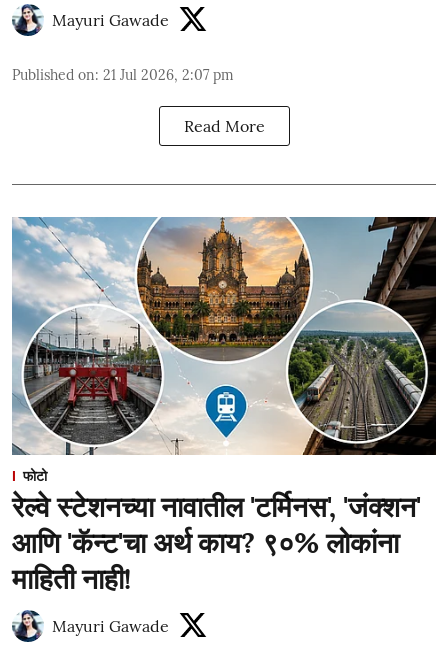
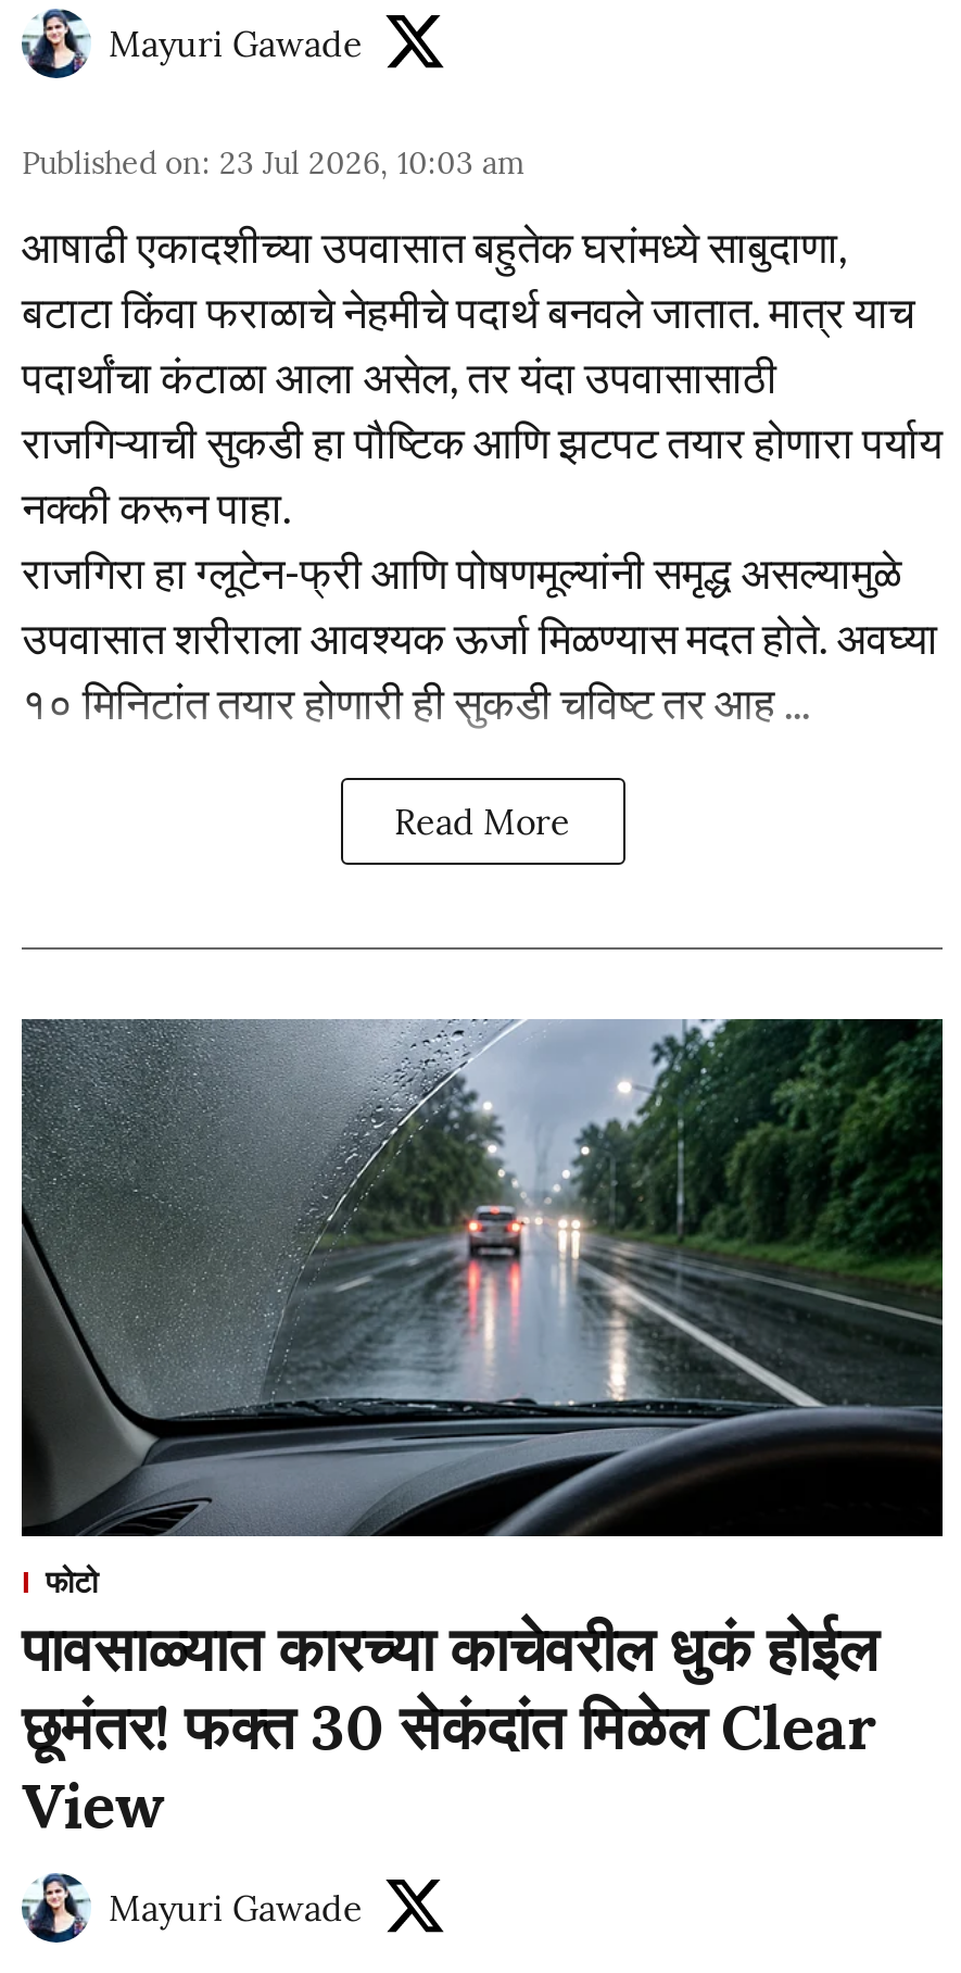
[12,65,234,83] Published on: 21 Jul 2026, 2:07 pm -> [22,142,943,727] Published on: 23 Jul 2026, 10:03 am | आषाढी एकादशीच्या उपवासात बहुतेक घरांमध्ये साबुदाणा, | बटाटा किंवा फराळाचे नेहमीचे पदार्थ बनवले जातात. मात्र याच | पदार्थांचा कंटाळा आला असेल, तर यंदा उपवासासाठी | राजगिऱ्याची सुकडी हा पौष्टिक आणि झटपट तयार होणारा पर्याय | नक्की करून पाहा. | राजगिरा हा ग्लूटेन-फ्री आणि पोषणमूल्यांनी समृद्ध असल्यामुळे | उपवासात शरीराला आवश्यक ऊर्जा मिळण्यास मदत होते. अवघ्या | १० मिनिटांत तयार होणारी ही सुकडी चविष्ट तर आह ...
[11,217,436,597] [image] | रेल्वे स्टेशनच्या नावातील 'टर्मिनस', 'जंक्शन' | आणि 'कॅन्ट'चा अर्थ काय? ९०% लोकांना | माहिती नाही! -> [20,1017,943,1845] [image] | पावसाळ्यात कारच्या काचेवरील धुकं होईल | छूमंतर! फक्त 30 सेकंदांत मिळेल Clear | View

